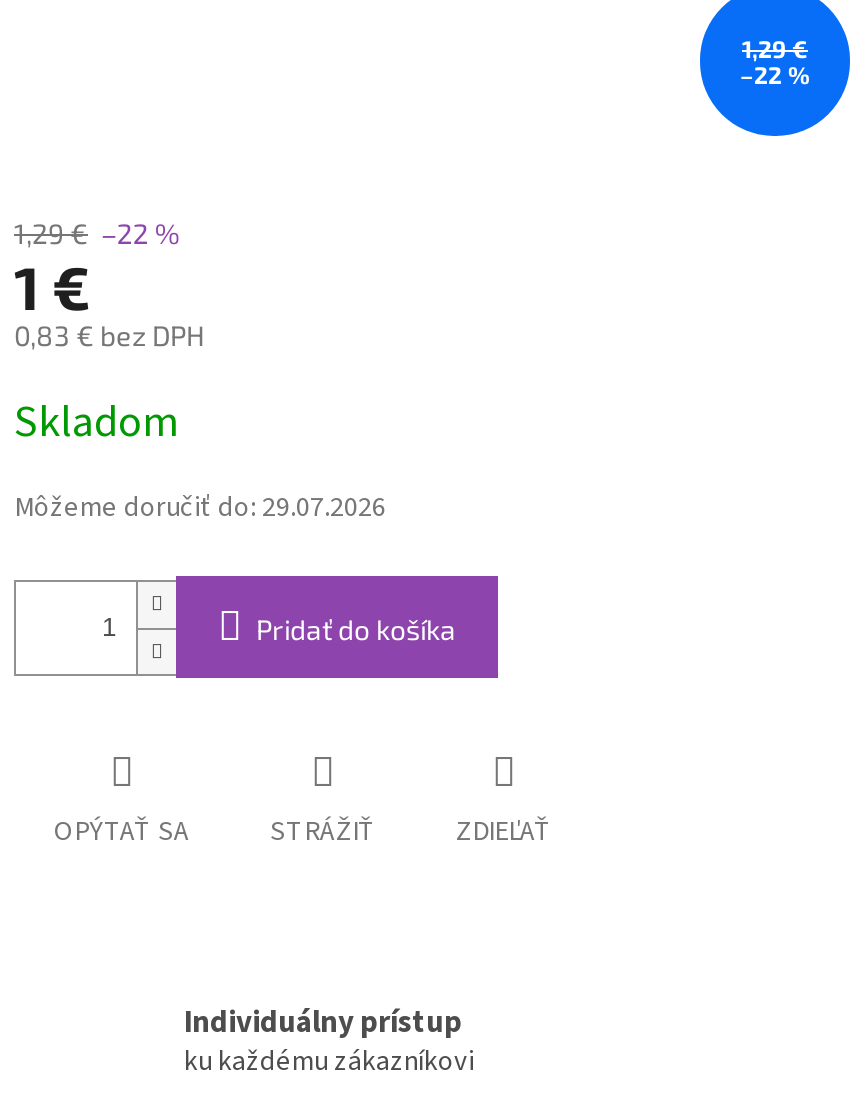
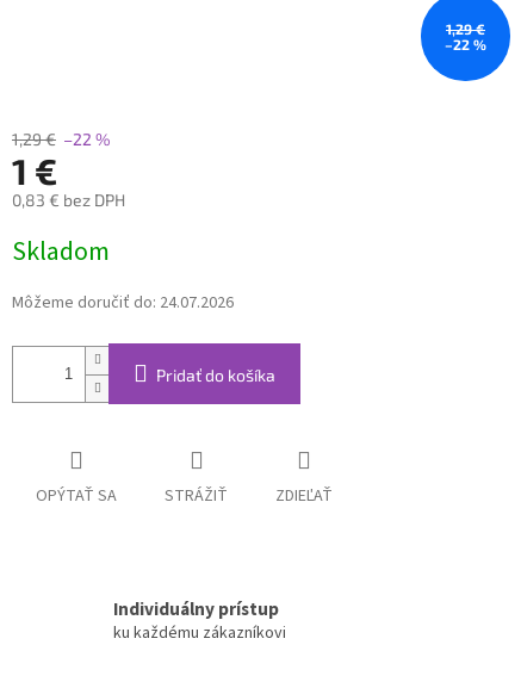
[14,489,386,529] Môžeme doručiť do: 29.07.2026 -> [12,291,234,315] Môžeme doručiť do: 24.07.2026

